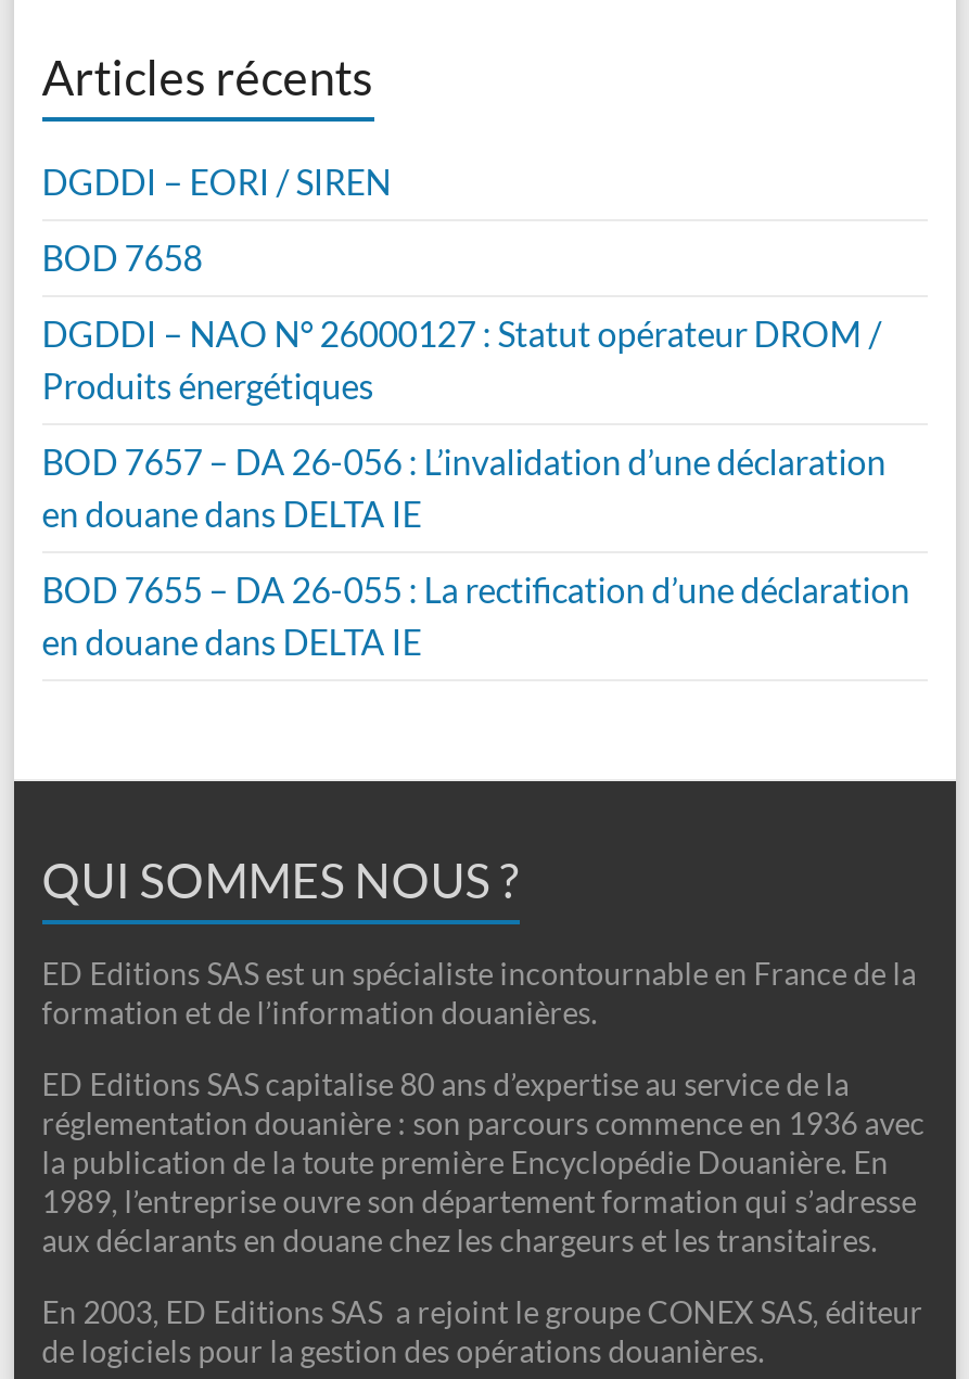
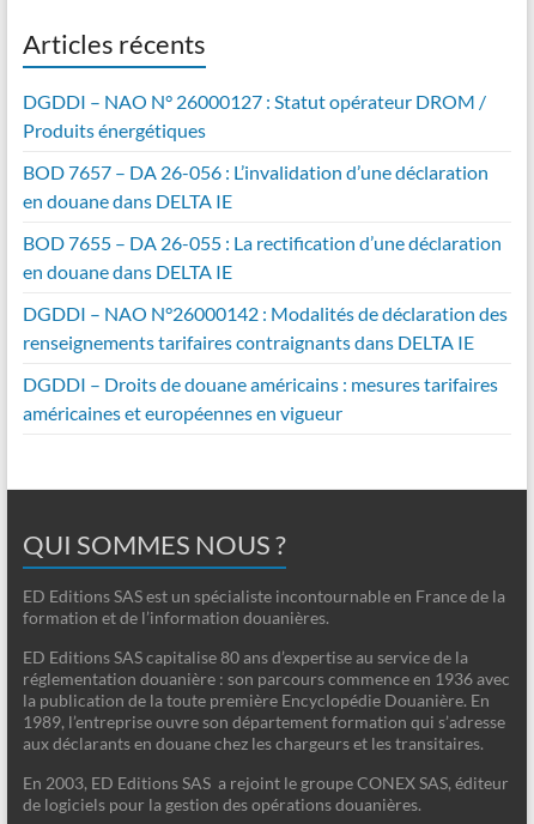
[42,161,391,278] DGDDI – EORI / SIREN | BOD 7658 -> none
moved [42,313,910,662] -> [23,90,501,283]: DGDDI – NAO N° 26000127 : Statut opérateur DROM / | Produits énergétiques | BOD 7657 – DA 26-056 : L’invalidation d’une déclaration | en douane dans DELTA IE | BOD 7655 – DA 26-055 : La rectification d’une déclaration | en douane dans DELTA IE
none -> [23,302,507,424] DGDDI – NAO N°26000142 : Modalités de déclaration des | renseignements tarifaires contraignants dans DELTA IE | DGDDI – Droits de douane américains : mesures tarifaires | américaines et européennes en vigueur

